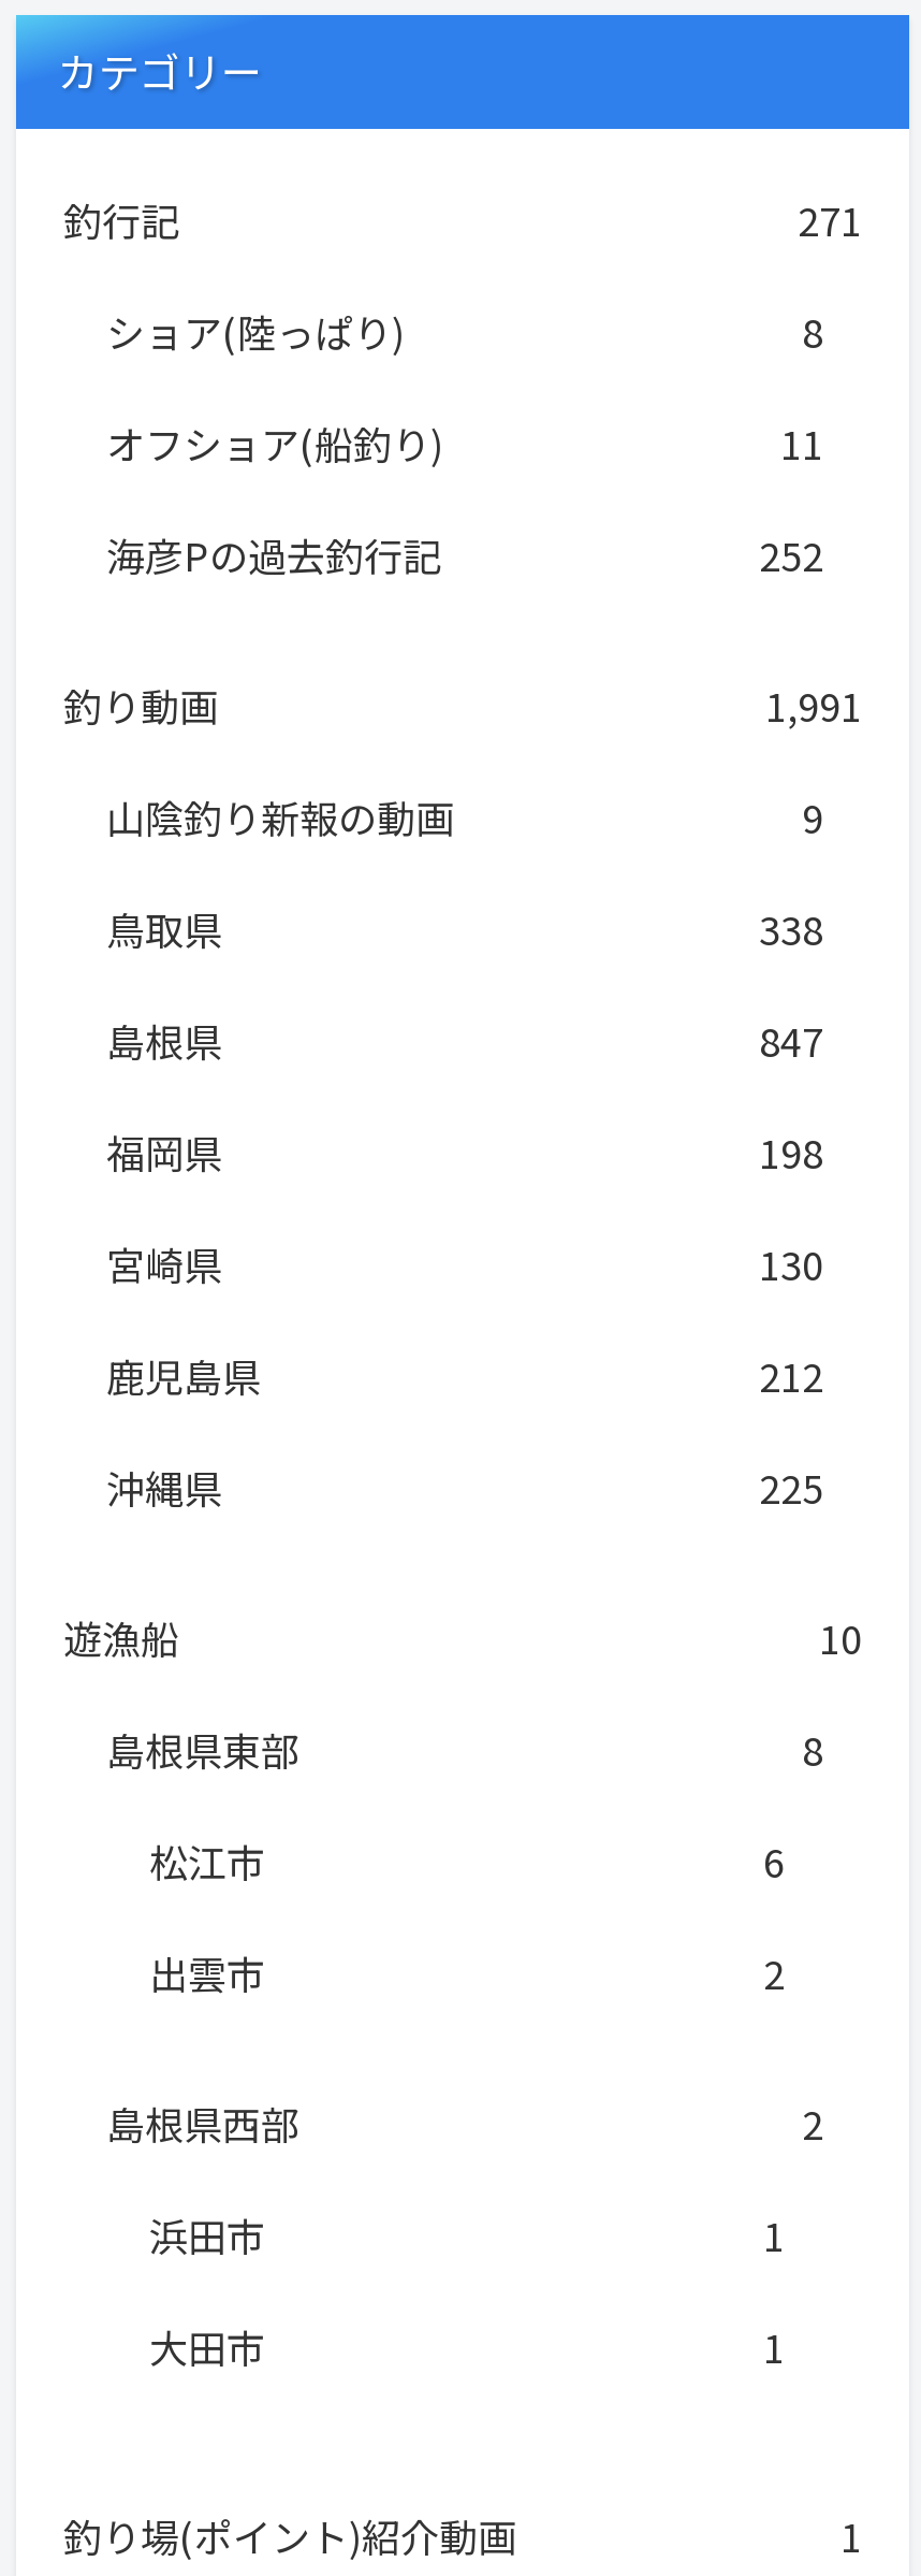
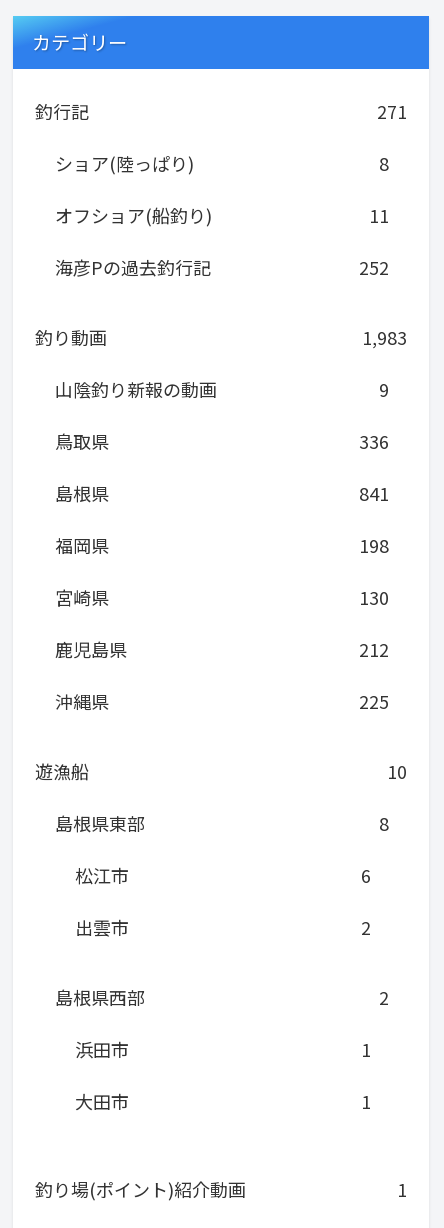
[765,677,862,733] 1,991 -> [362,324,407,350] 1,983
[759,900,823,956] 338 -> [359,428,389,454] 336
[759,1012,823,1068] 847 -> [359,480,389,506] 841

